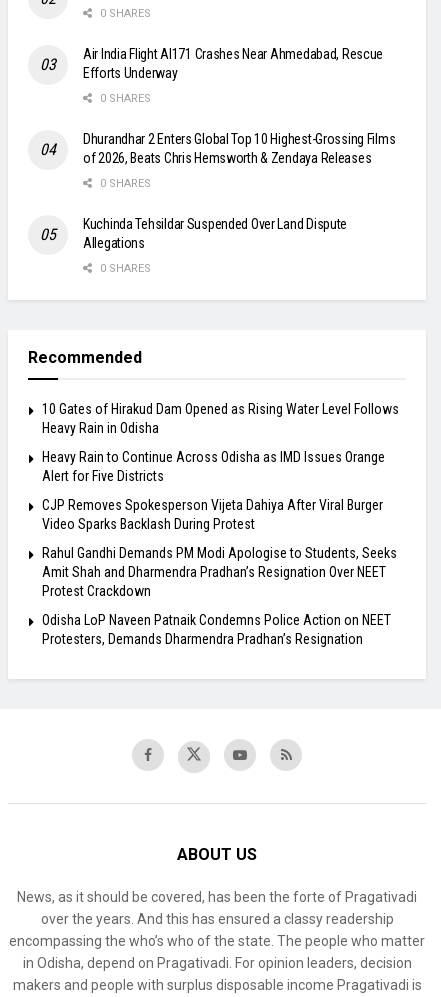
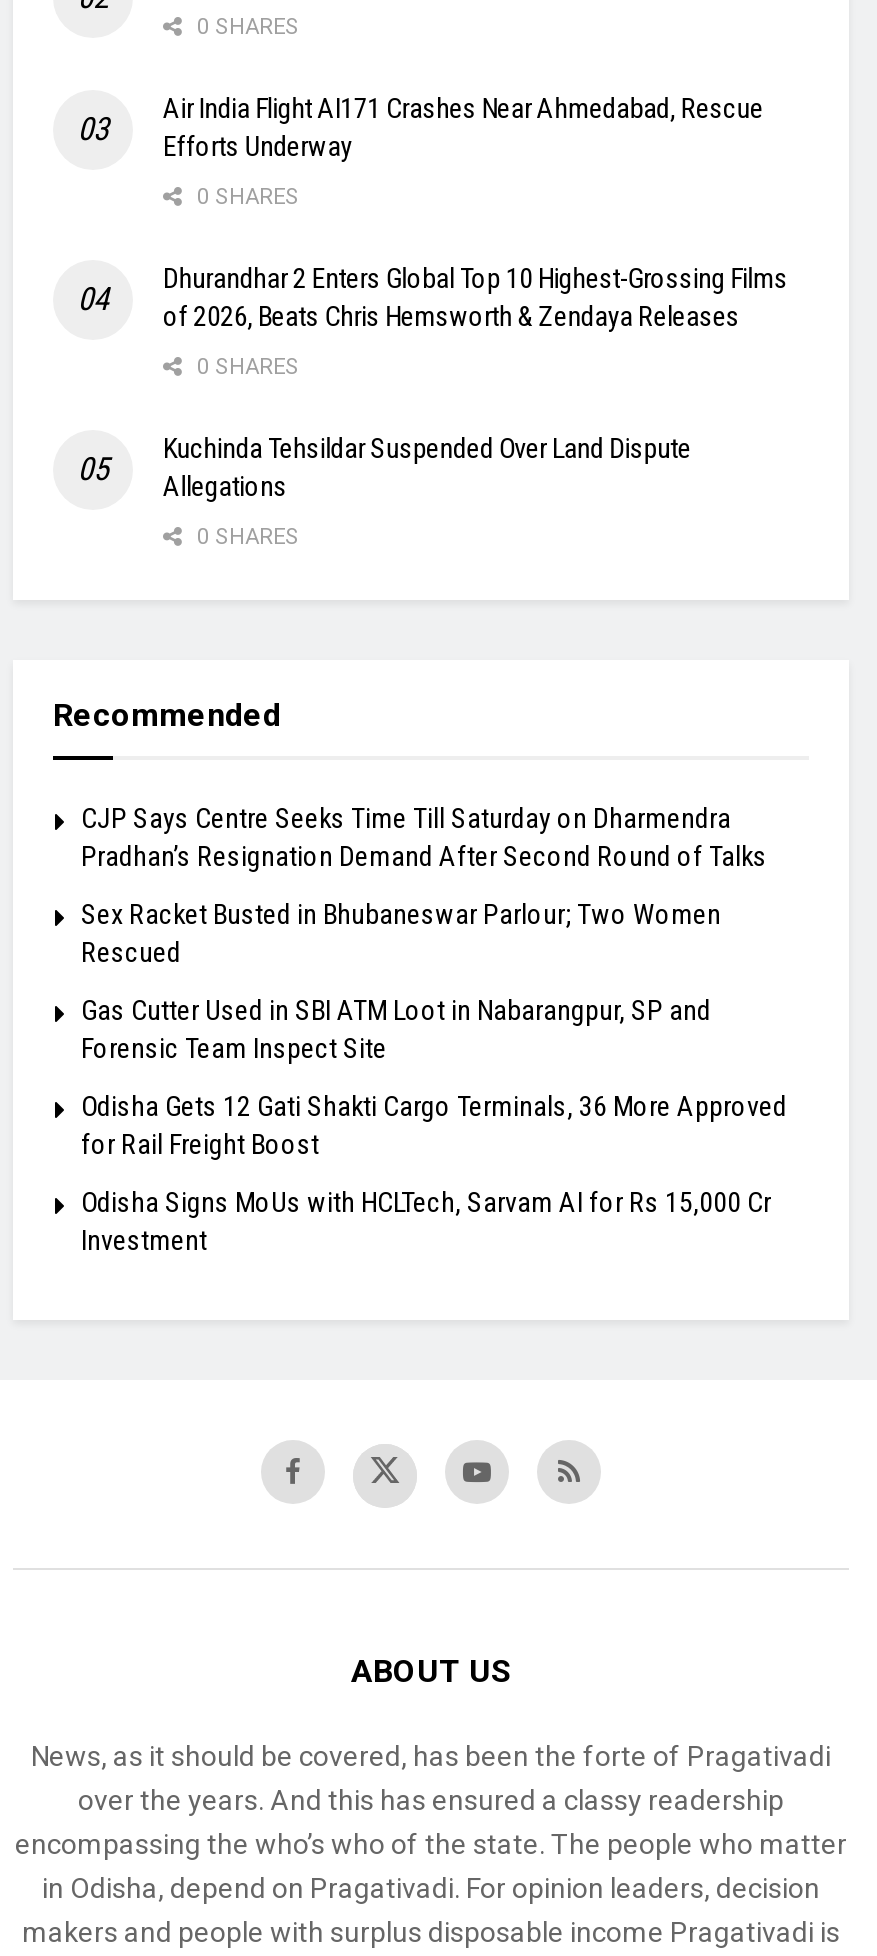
[42,401,399,436] 10 Gates of Hirakud Dam Opened as Rising Water Level Follows | Heavy Rain in Odisha -> [81,802,767,872] CJP Says Centre Seeks Time Till Saturday on Dharmendra | Pradhan’s Resignation Demand After Second Round of Talks
[42,449,385,484] Heavy Rain to Continue Across Odisha as IMD Issues Orange | Alert for Five Districts -> [81,898,721,968] Sex Racket Busted in Bhubaneswar Parlour; Two Women | Rescued
[42,497,383,532] CJP Removes Spokesperson Vijeta Dahiya After Viral Burger | Video Sparks Backlash During Protest -> [81,994,711,1064] Gas Cutter Used in SBI ATM Loot in Nabarangpur, SP and | Forensic Team Inspect Site
[42,545,397,599] Rahul Gandhi Demands PM Modi Apologise to Students, Seeks | Amit Shah and Dharmendra Pradhan’s Resignation Over NEET | Protest Crackdown -> [81,1090,787,1160] Odisha Gets 12 Gati Shakti Cargo Terminals, 36 More Approved | for Rail Freight Boost
[42,612,391,647] Odisha LoP Naveen Patnaik Condemns Police Action on NEET | Protesters, Demands Dharmendra Pradhan’s Resignation -> [81,1186,771,1256] Odisha Signs MoUs with HCLTech, Sarvam AI for Rs 15,000 Cr | Investment

